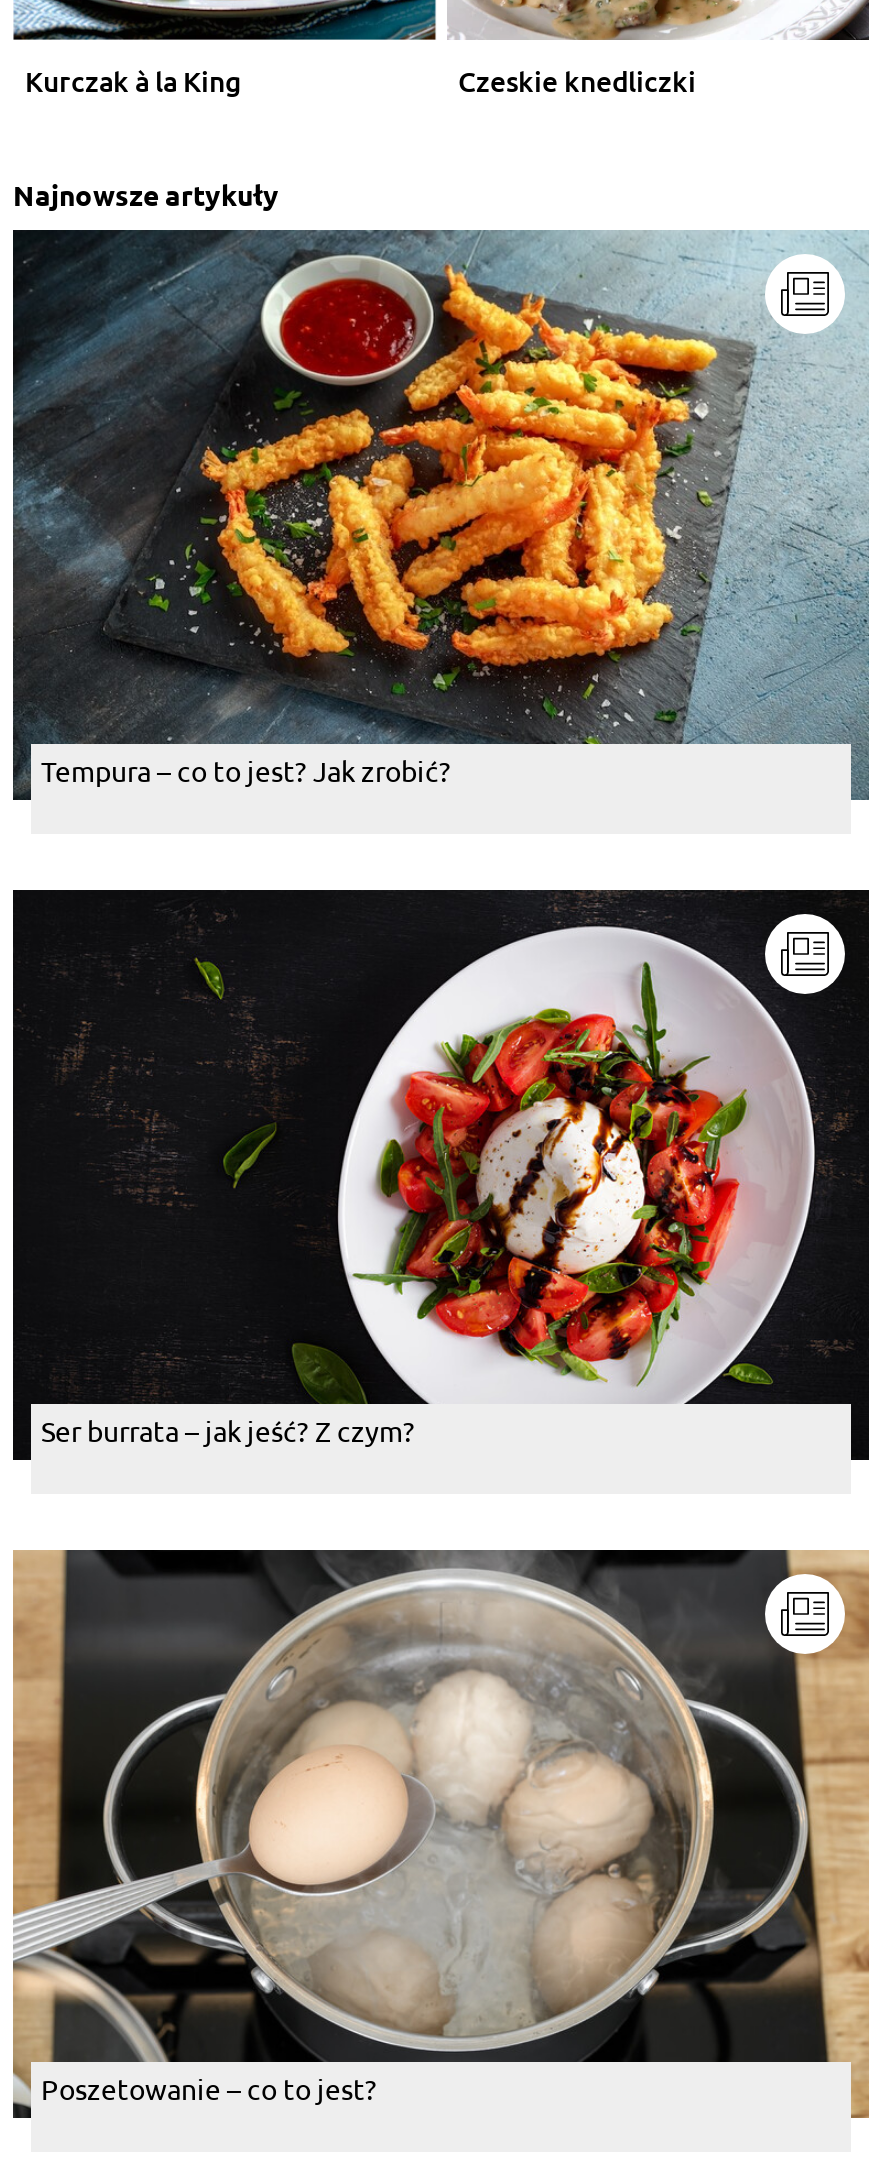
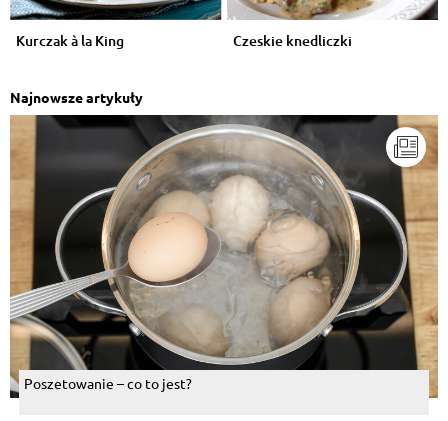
[11,228,869,802] [image] | Tempura – co to jest? Jak zrobić? -> none
[11,888,871,1462] [image] | Ser burrata – jak jeść? Z czym? -> none

